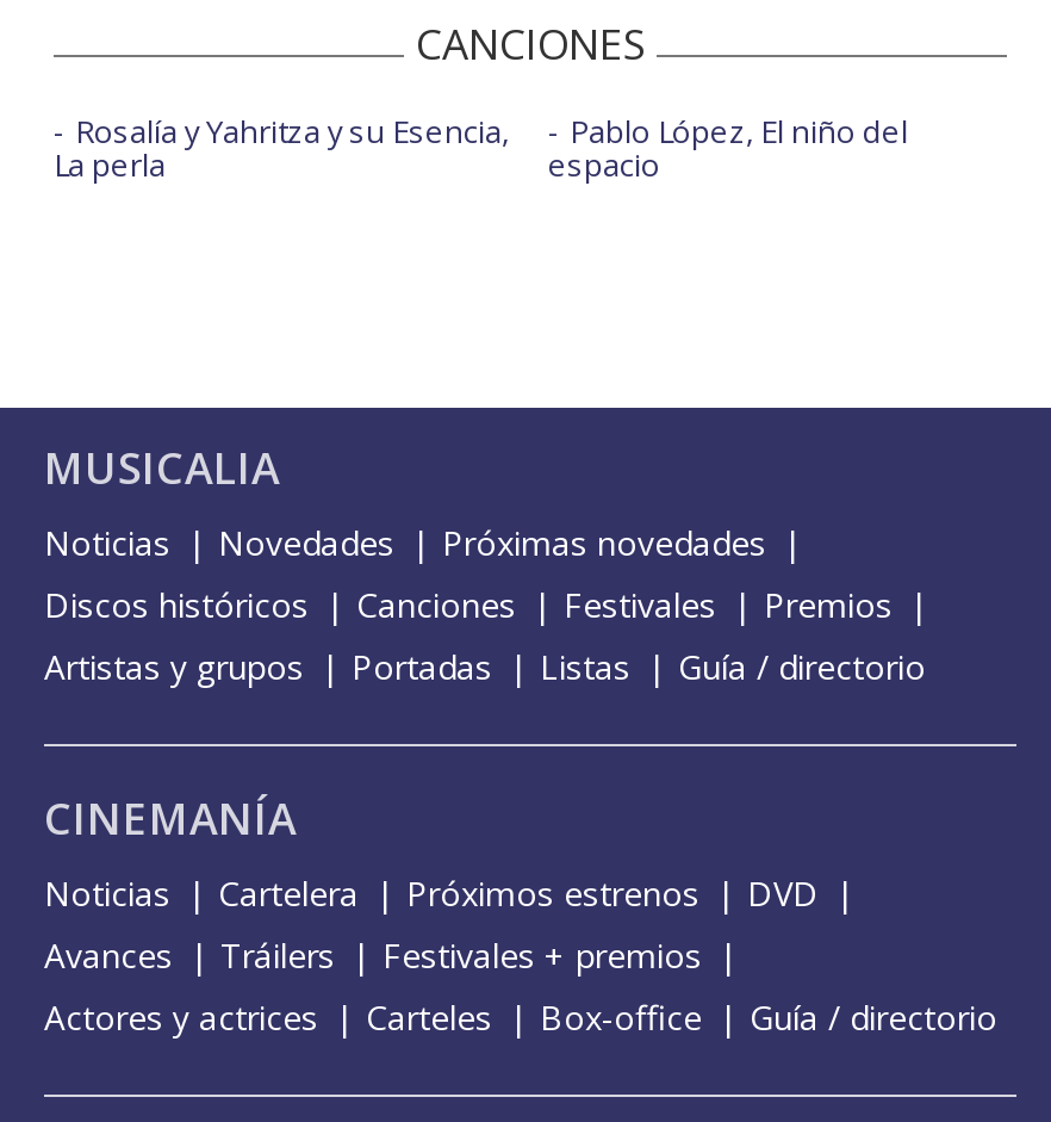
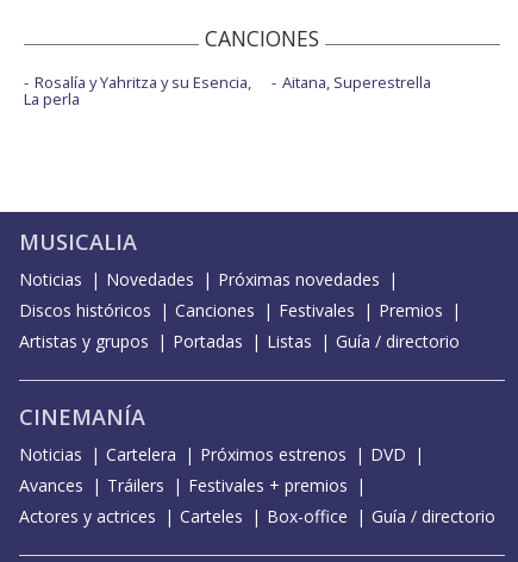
[548,110,908,186] Pablo López, El niño del | espacio -> [282,71,430,93] Aitana, Superestrella

